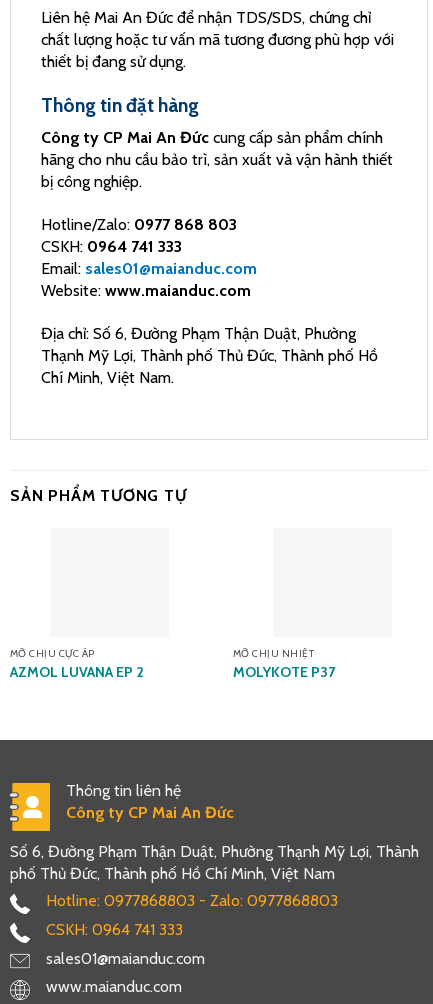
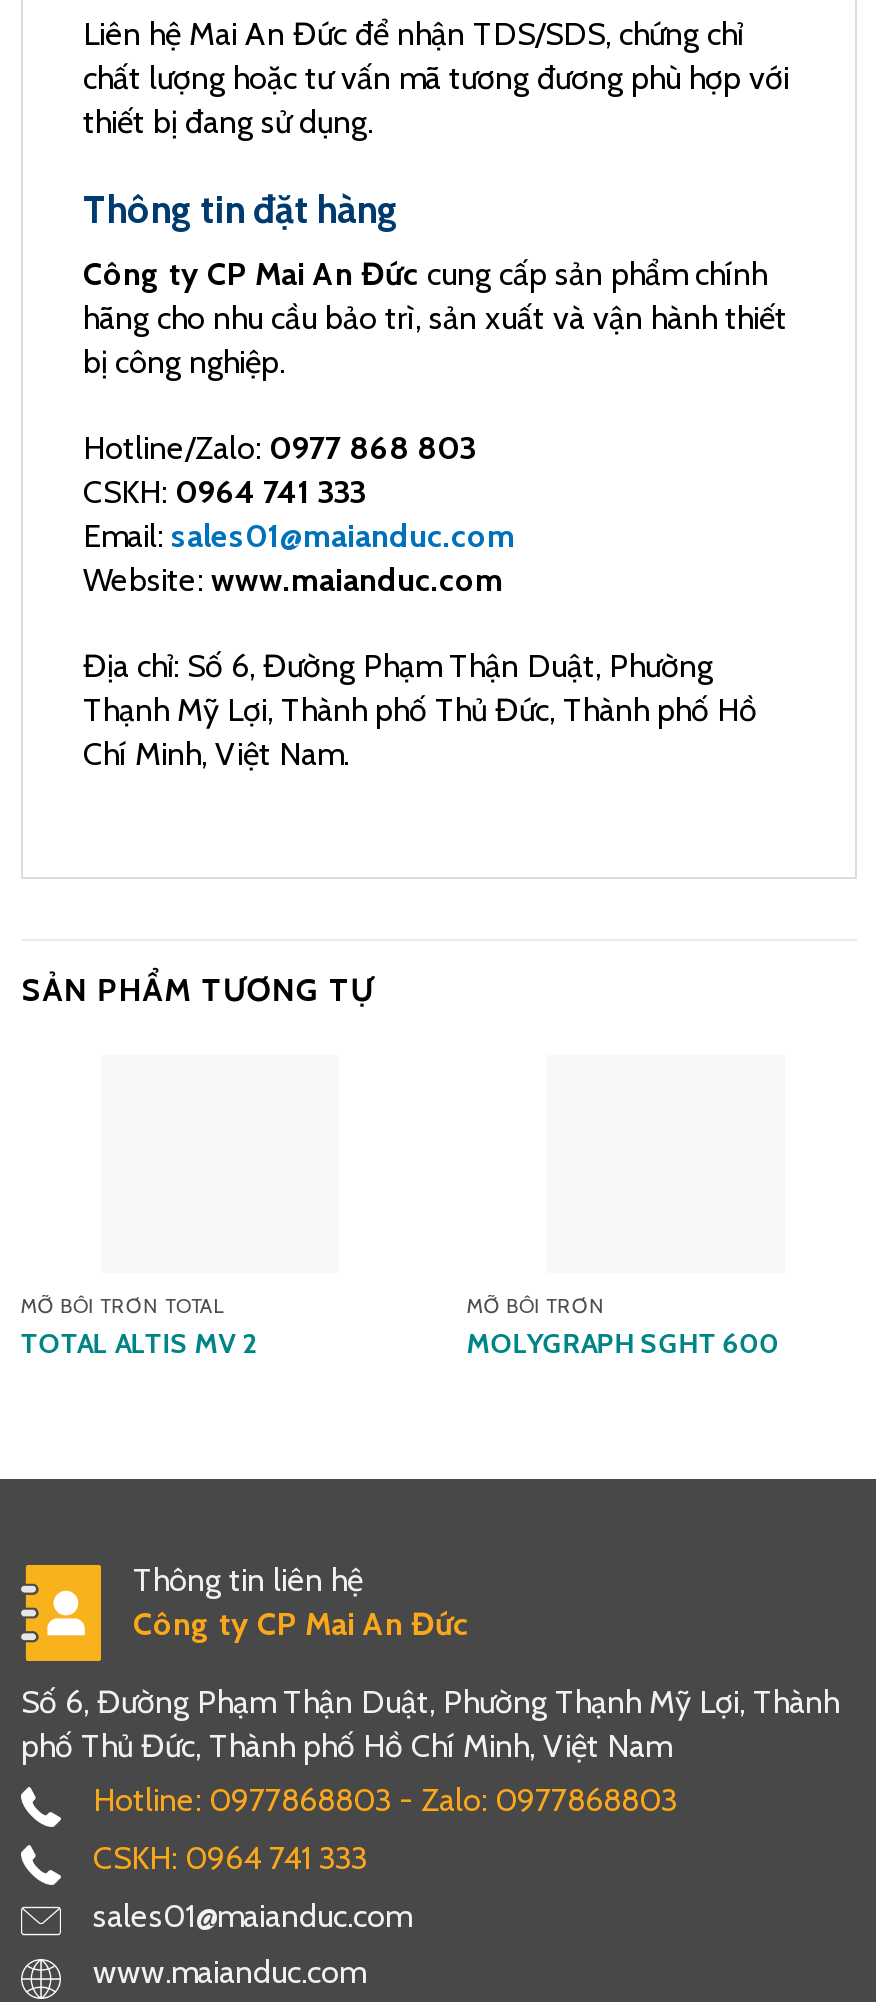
[10,647,144,681] MỠ CHỊU CỰC ÁP | AZMOL LUVANA EP 2 -> [21,1293,259,1360] MỠ BÔI TRƠN TOTAL | TOTAL ALTIS MV 2
[233,647,335,681] MỠ CHỊU NHIỆT | MOLYKOTE P37 -> [467,1293,779,1360] MỠ BÔI TRƠN | MOLYGRAPH SGHT 600

